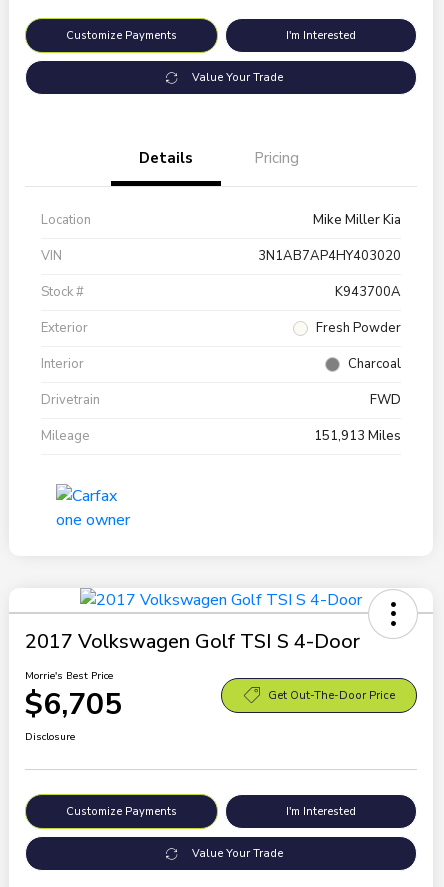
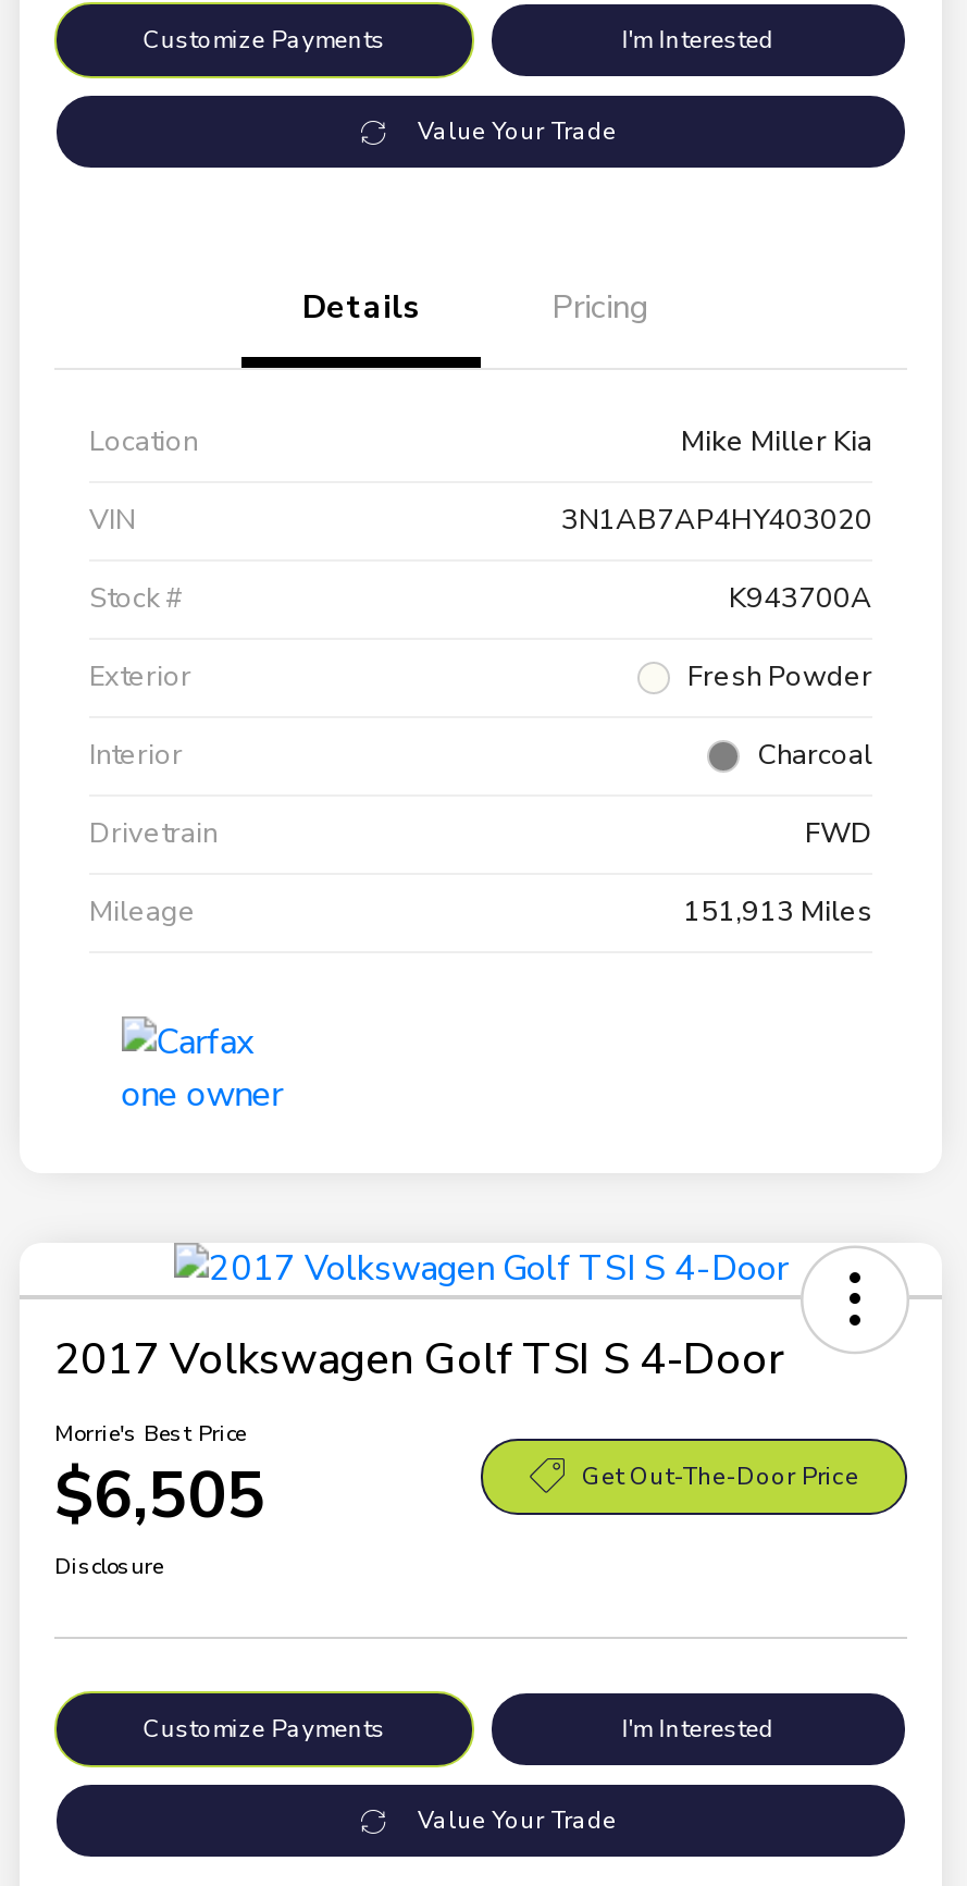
[25,684,122,725] $6,705 -> [54,1452,265,1541] $6,505

